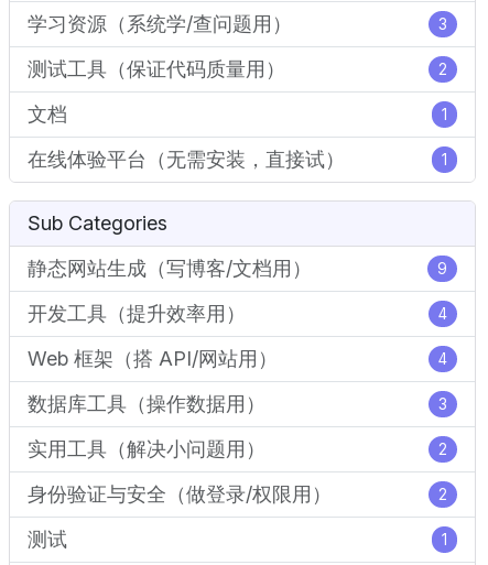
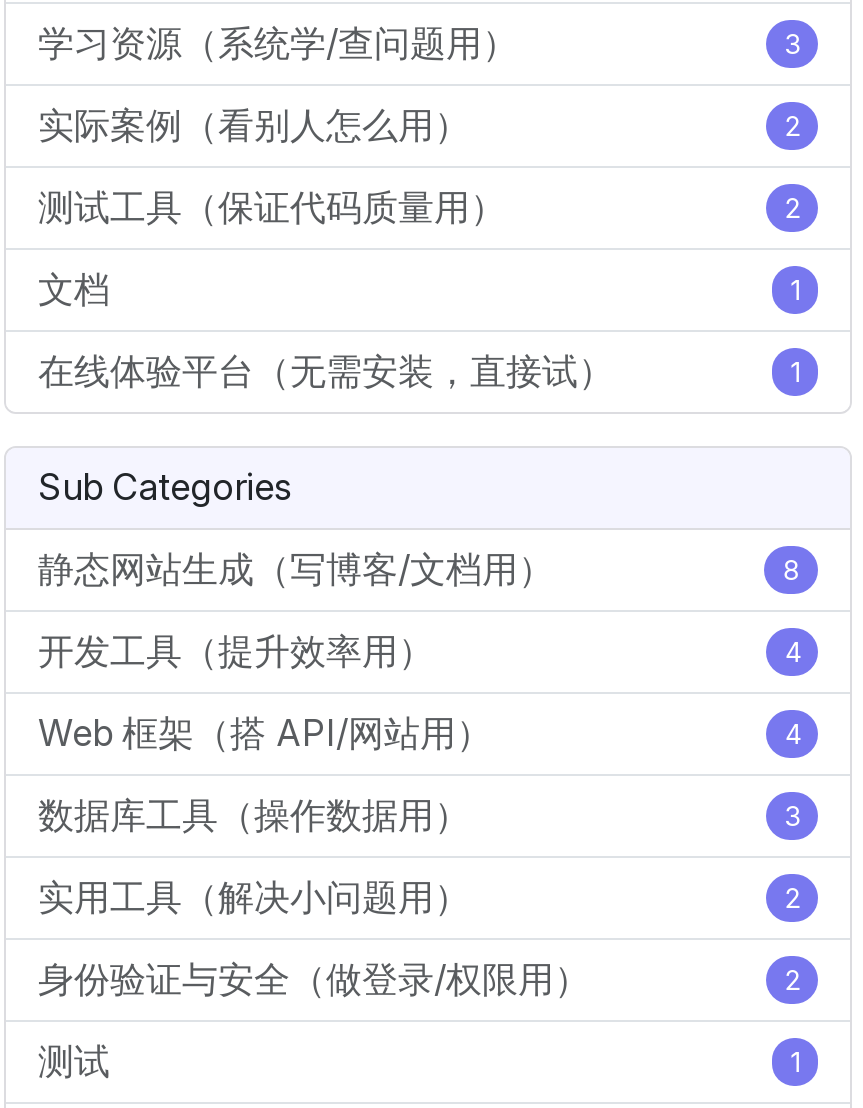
none -> [38,104,800,146] 实际案例（看别人怎么用） | 2
[438,259,447,277] 9 -> [782,553,800,585] 8

